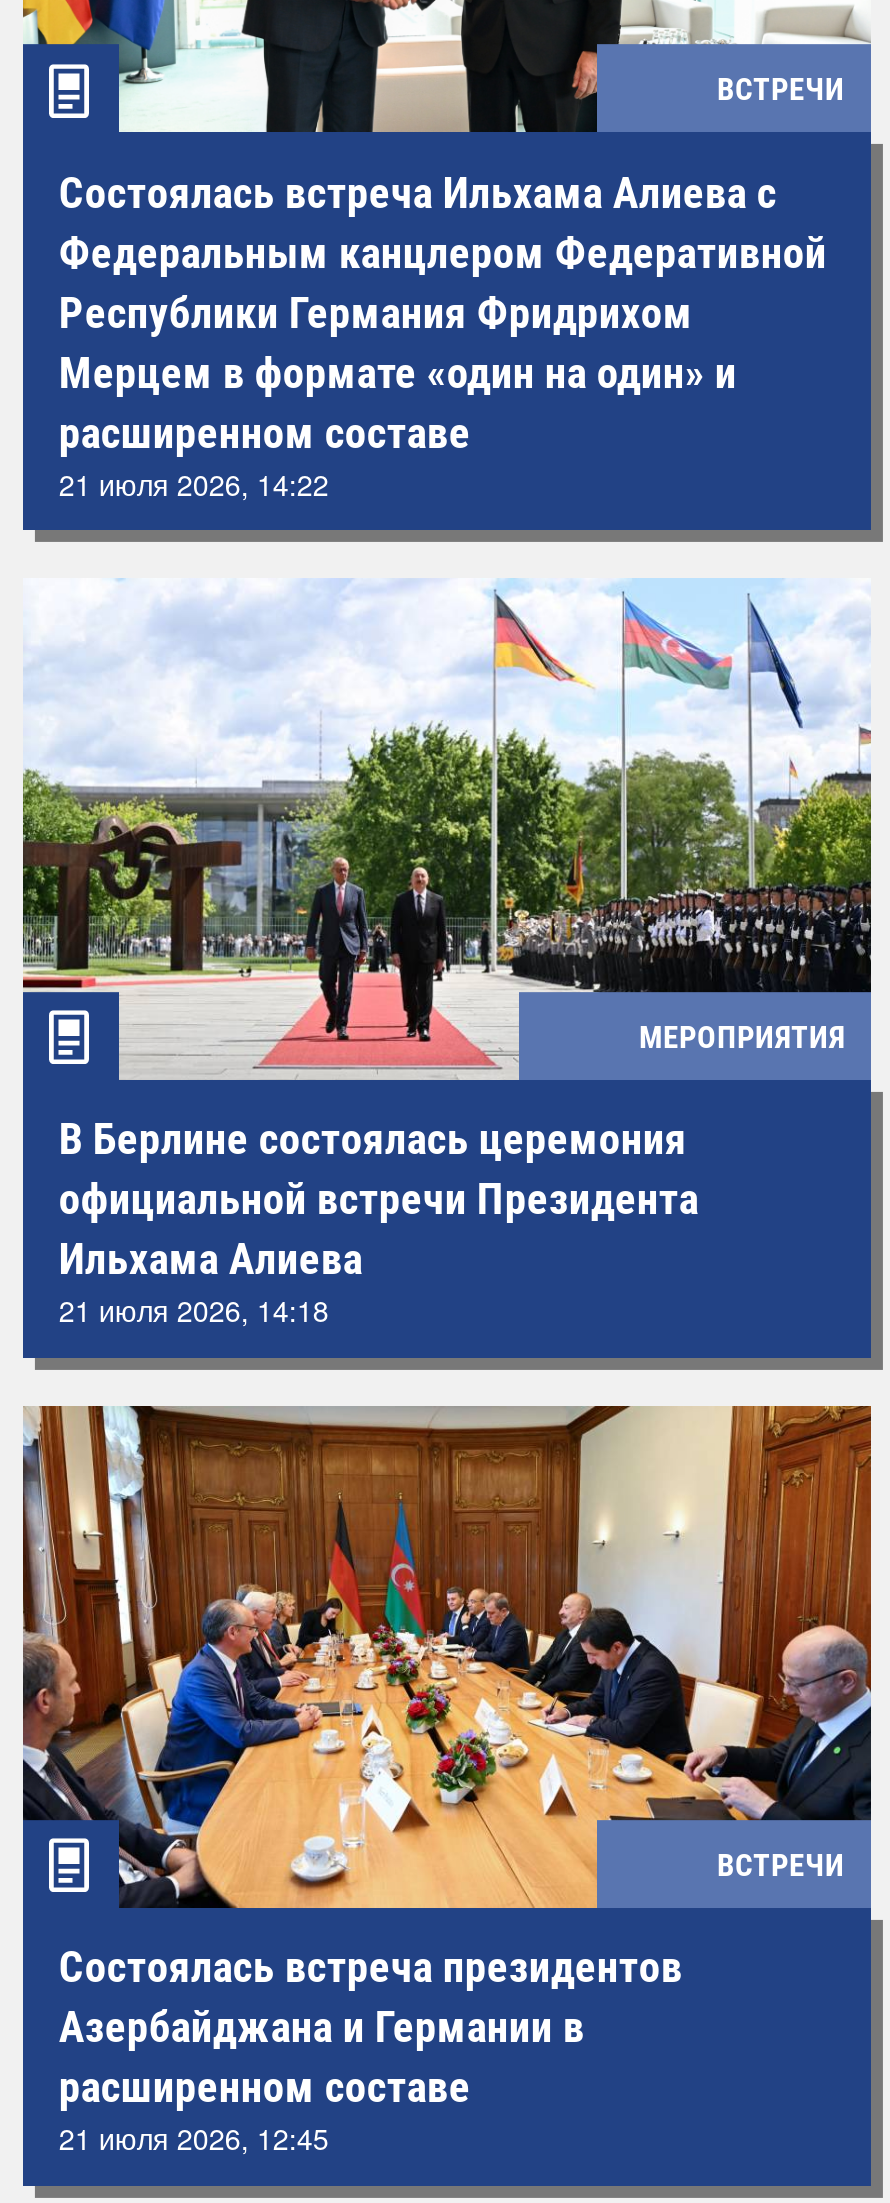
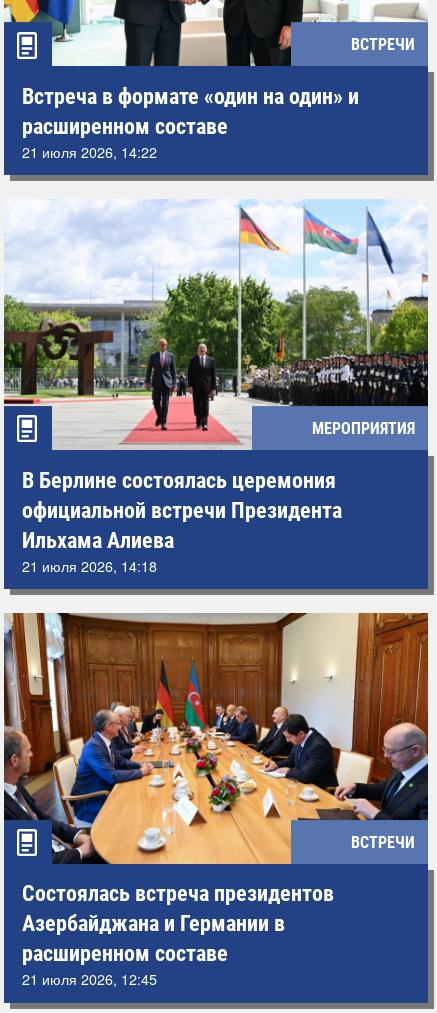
[59,168,827,398] Состоялась встреча Ильхама Алиева с | Федеральным канцлером Федеративной | Республики Германия Фридрихом | Мерцем в формате «один на один» и -> [22,84,359,109] Встреча в формате «один на один» и

